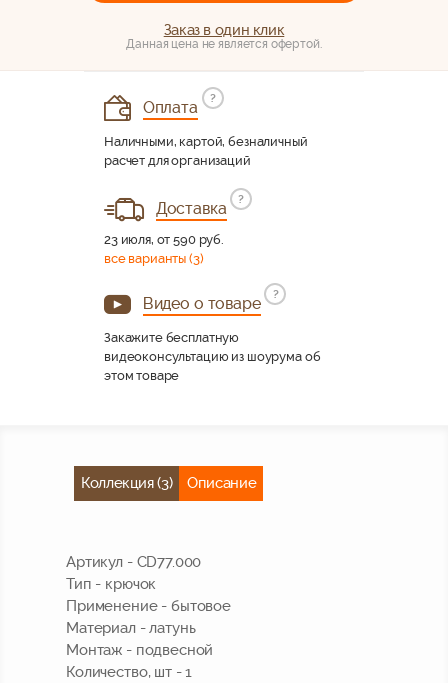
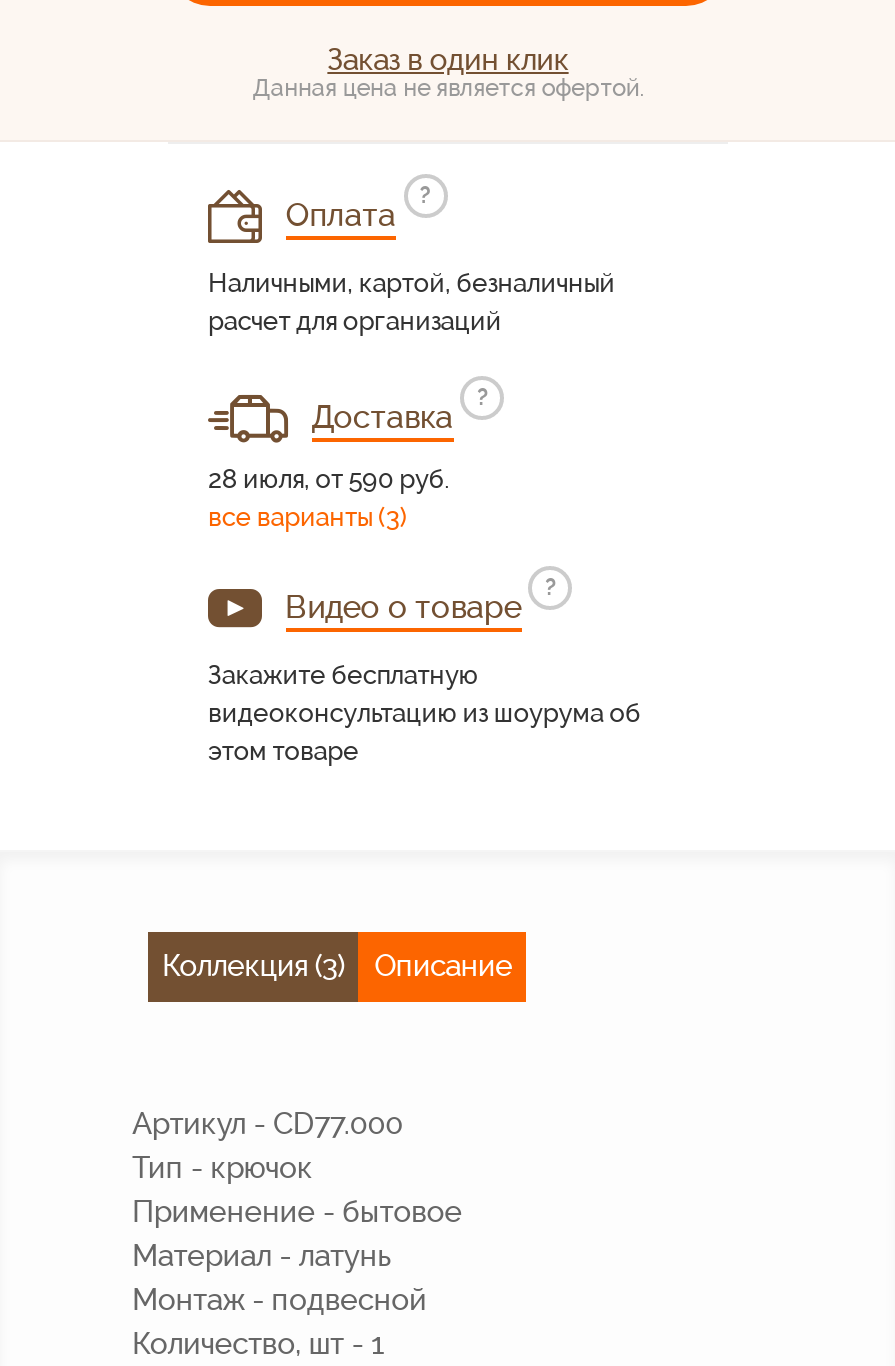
[104,232,224,247] 23 июля, от 590 руб. -> [208,463,450,493] 28 июля, от 590 руб.

